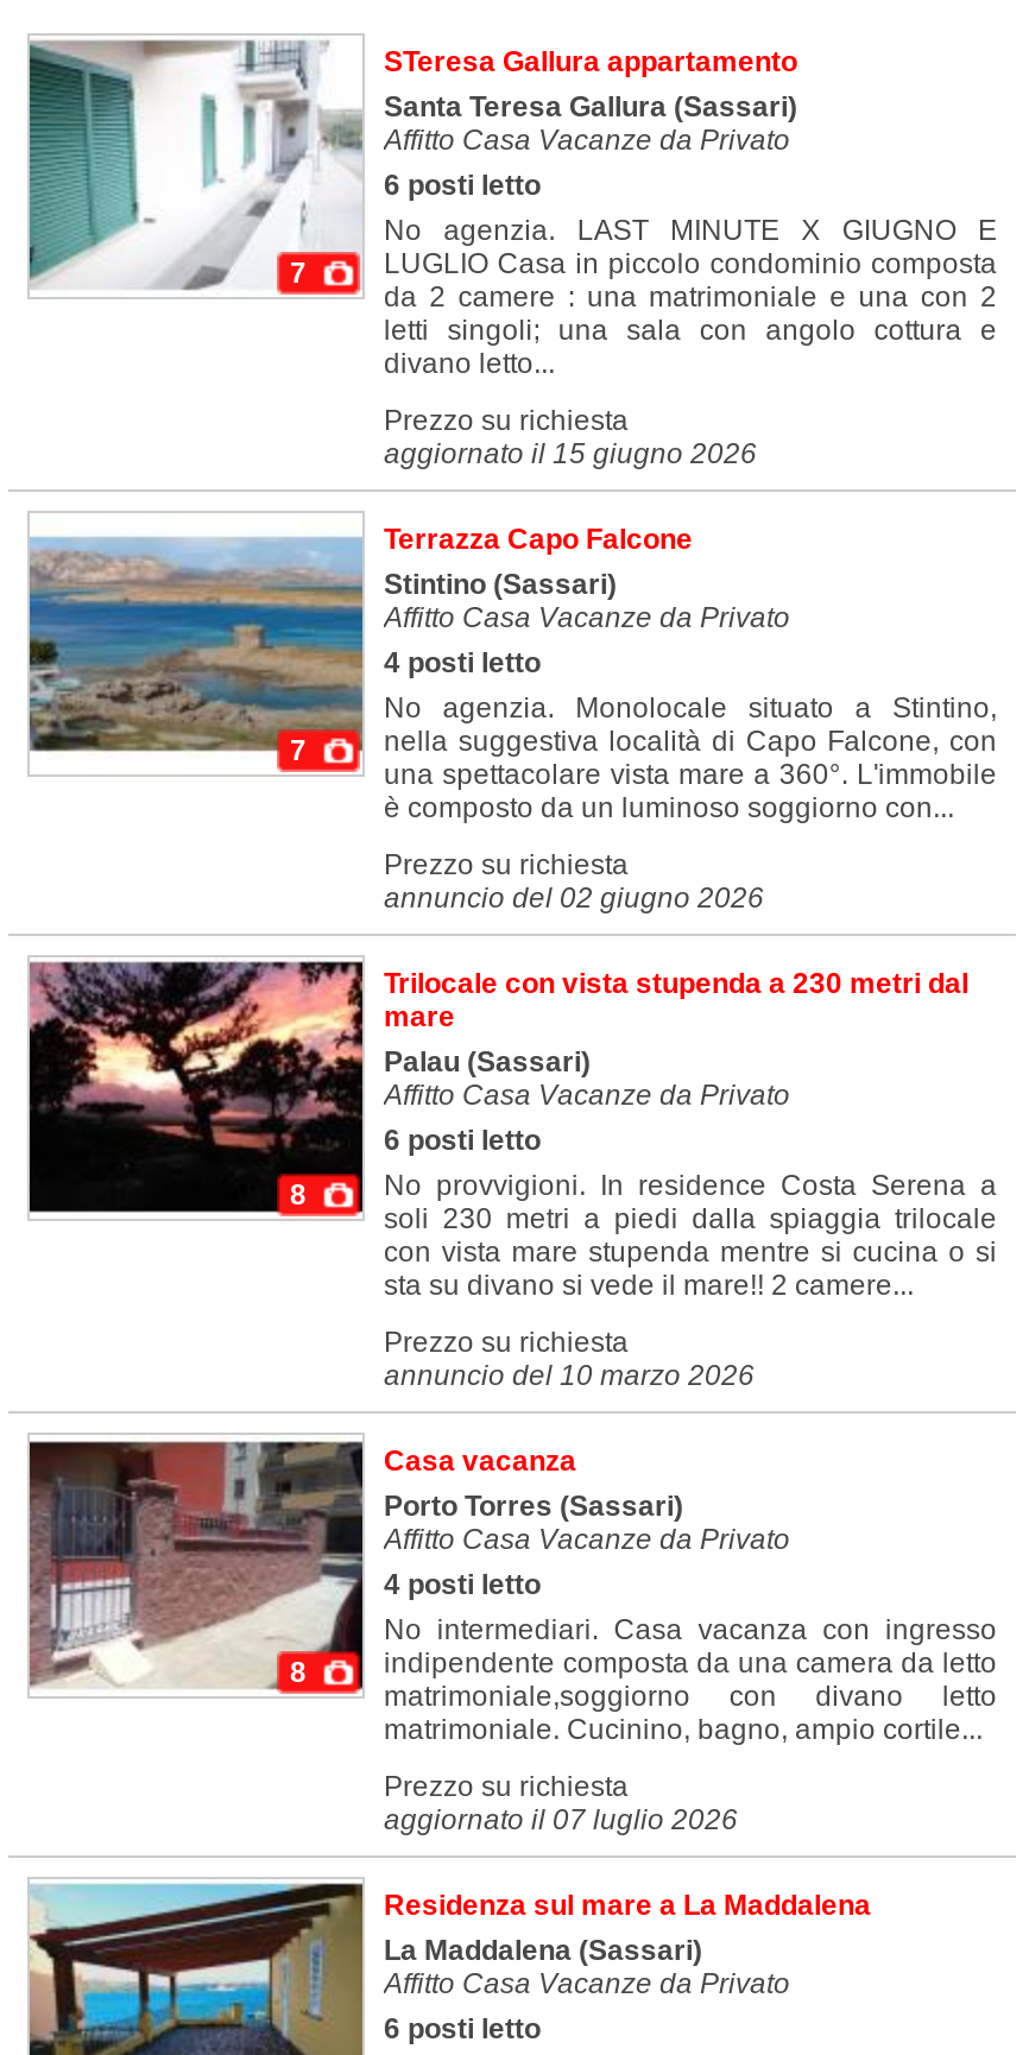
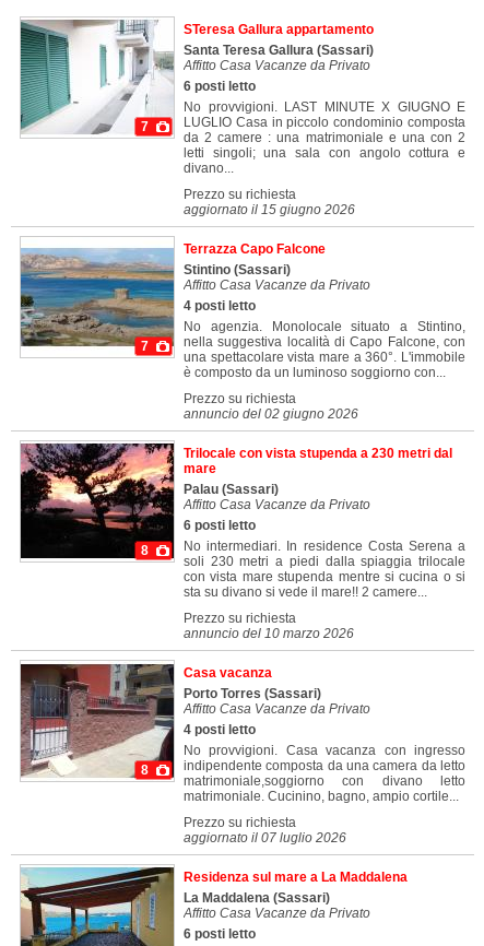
[384,214,997,247] No agenzia. LAST MINUTE X GIUGNO E -> [184,99,465,115] No provvigioni. LAST MINUTE X GIUGNO E
[384,347,555,380] divano letto... -> [184,161,234,176] divano...
[384,1169,997,1202] No provvigioni. In residence Costa Serena a -> [184,539,465,554] No intermediari. In residence Costa Serena a
[384,1613,997,1646] No intermediari. Casa vacanza con ingresso -> [184,743,465,758] No provvigioni. Casa vacanza con ingresso

